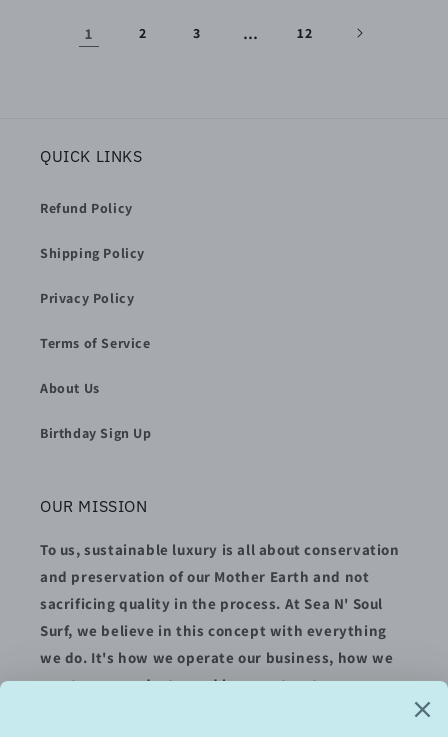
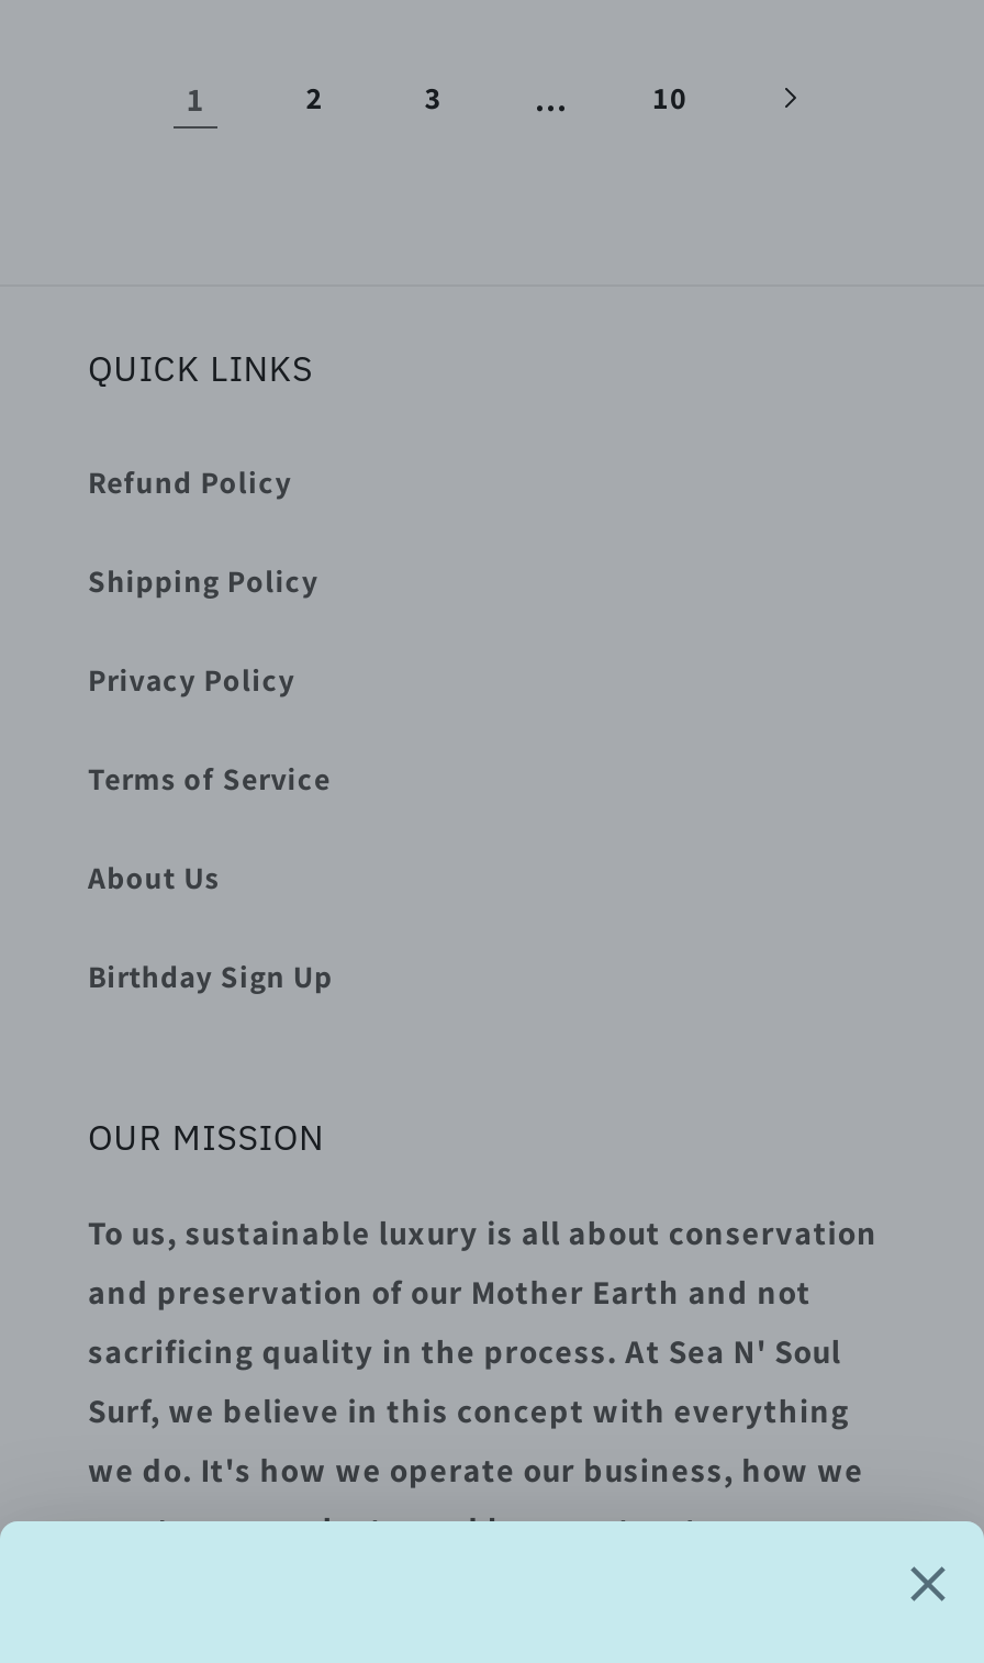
[297,23,313,41] 12 -> [653,77,687,116] 10

